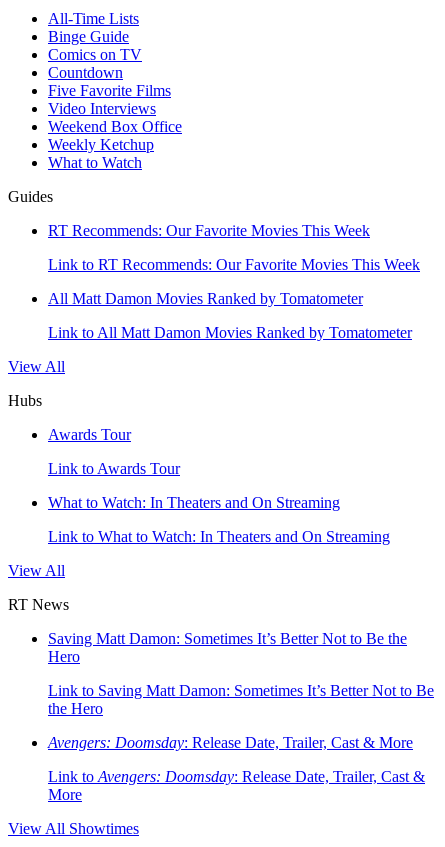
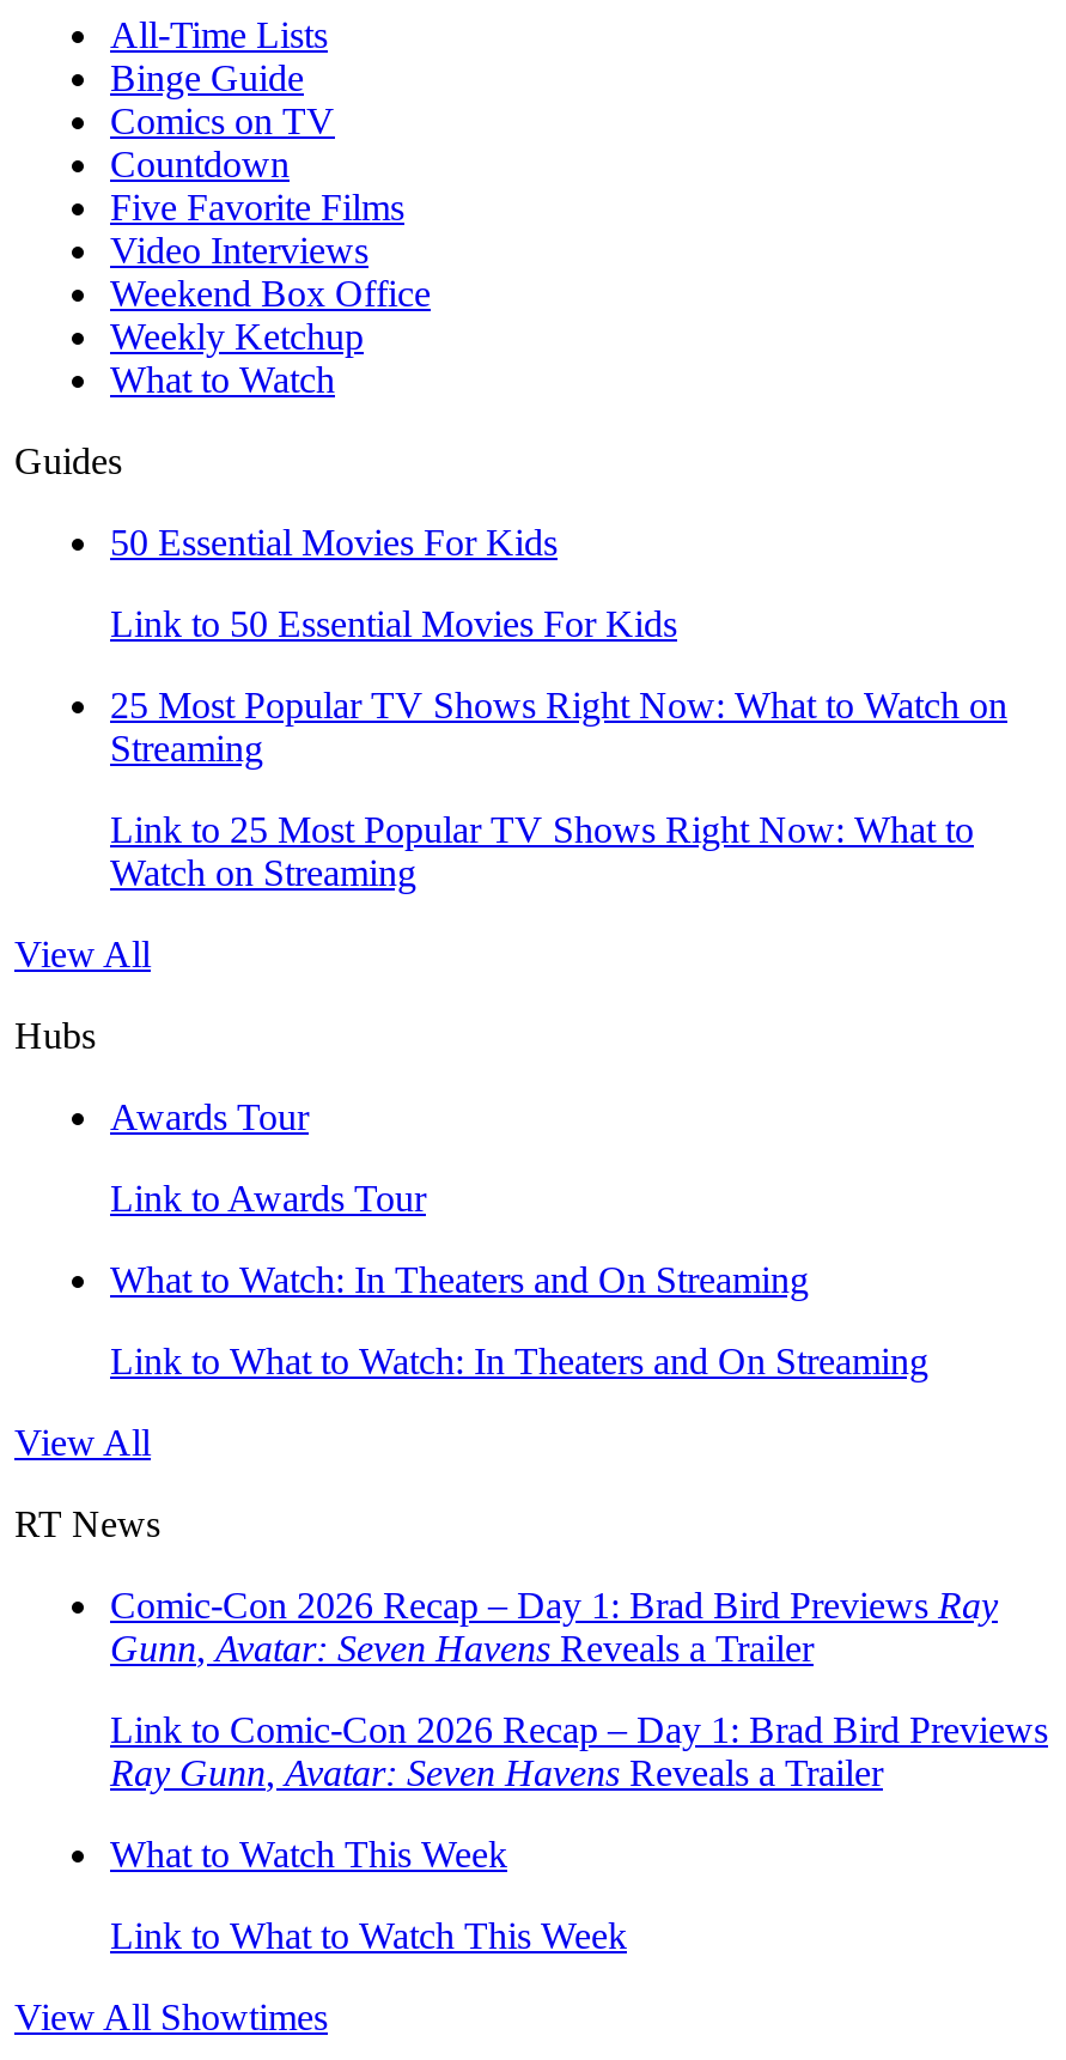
[48,222,370,239] RT Recommends: Our Favorite Movies This Week -> [110,522,558,563] 50 Essential Movies For Kids
[48,256,420,273] Link to RT Recommends: Our Favorite Movies This Week -> [110,603,677,644] Link to 50 Essential Movies For Kids
[48,290,363,307] All Matt Damon Movies Ranked by Tomatometer -> [110,685,1007,768] 25 Most Popular TV Shows Right Now: What to Watch on | Streaming
[48,324,412,341] Link to All Matt Damon Movies Ranked by Tomatometer -> [110,809,974,893] Link to 25 Most Popular TV Shows Right Now: What to | Watch on Streaming
moved [8,358,390,613] -> [14,934,928,1544]: View All | Hubs | Awards Tour | Link to Awards Tour | What to Watch: In Theaters and On Streaming | Link to What to Watch: In Theaters and On Streaming | View All | RT News
[48,630,407,665] Saving Matt Damon: Sometimes It’s Better Not to Be the | Hero -> [110,1585,998,1669] Comic-Con 2026 Recap – Day 1: Brad Bird Previews Ray | Gunn, Avatar: Seven Havens Reveals a Trailer
[48,682,434,717] Link to Saving Matt Damon: Sometimes It’s Better Not to Be | the Hero -> [110,1709,1048,1793] Link to Comic-Con 2026 Recap – Day 1: Brad Bird Previews | Ray Gunn, Avatar: Seven Havens Reveals a Trailer
[48,734,413,751] Avengers: Doomsday: Release Date, Trailer, Cast & More -> [110,1834,507,1874] What to Watch This Week
[48,768,425,803] Link to Avengers: Doomsday: Release Date, Trailer, Cast & | More -> [110,1915,627,1956] Link to What to Watch This Week

